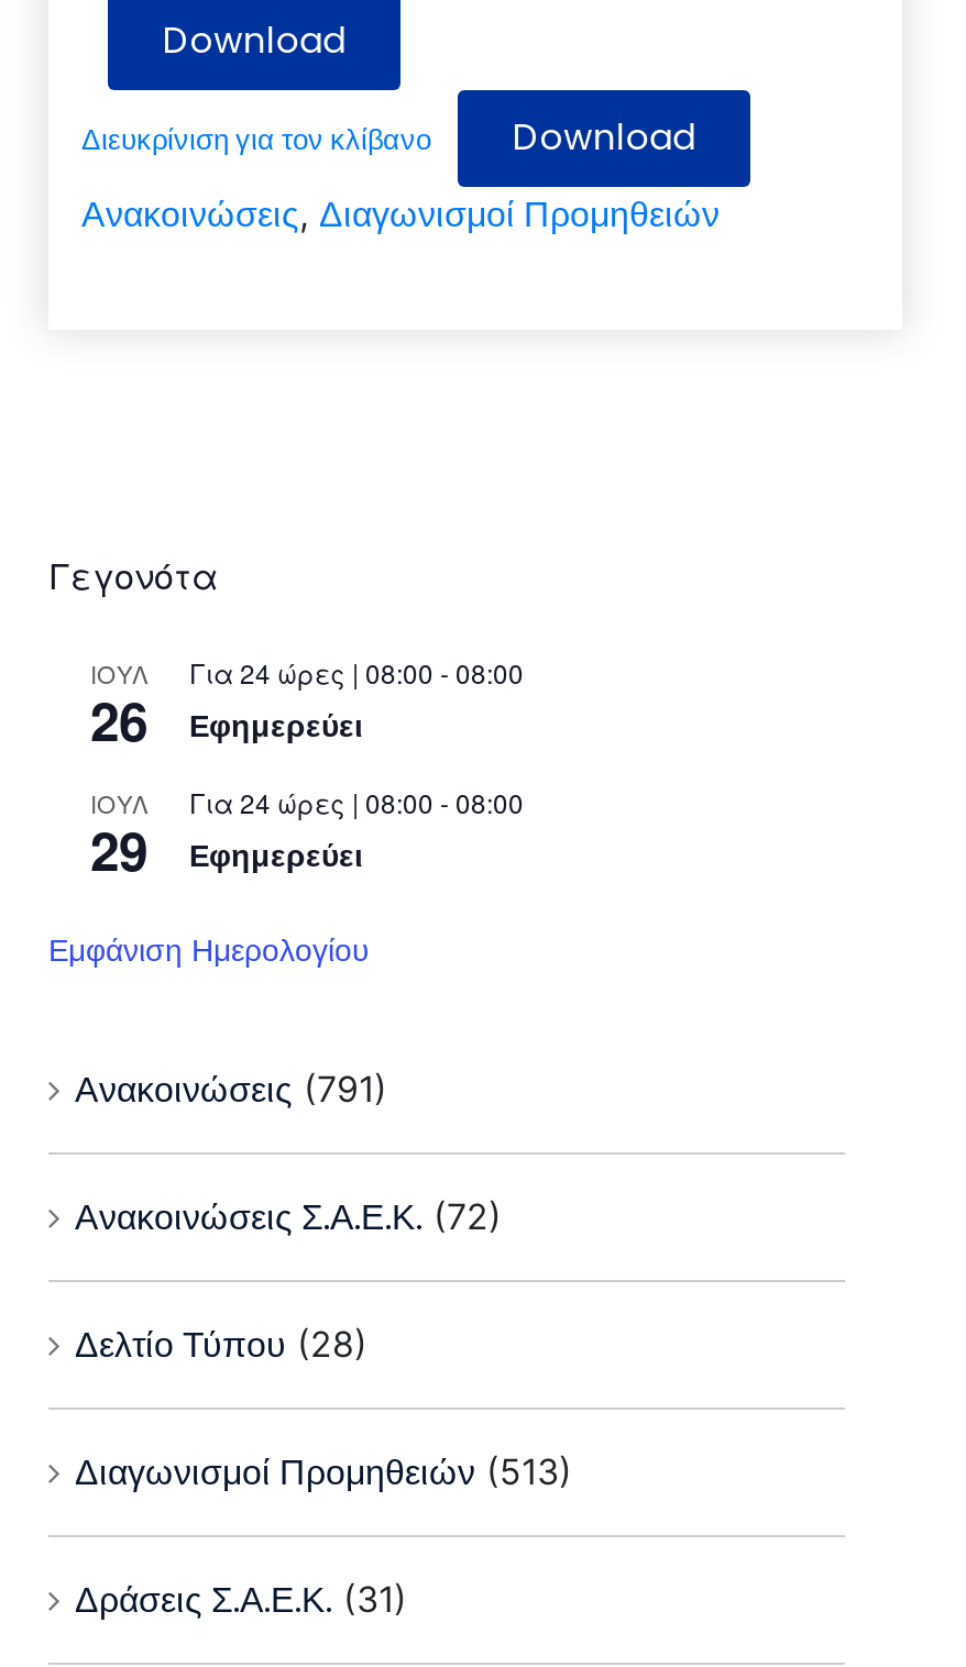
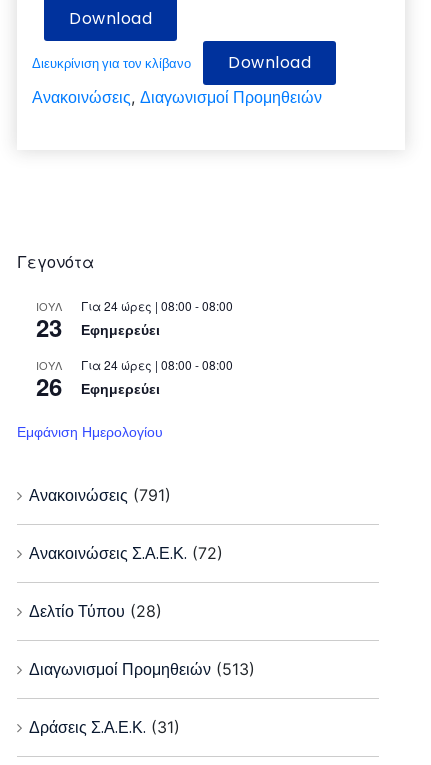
[90,683,363,758] 26 Εφημερεύει -> [36,310,160,344] 23 Εφημερεύει
[90,813,363,887] 29 Εφημερεύει -> [36,369,160,403] 26 Εφημερεύει

